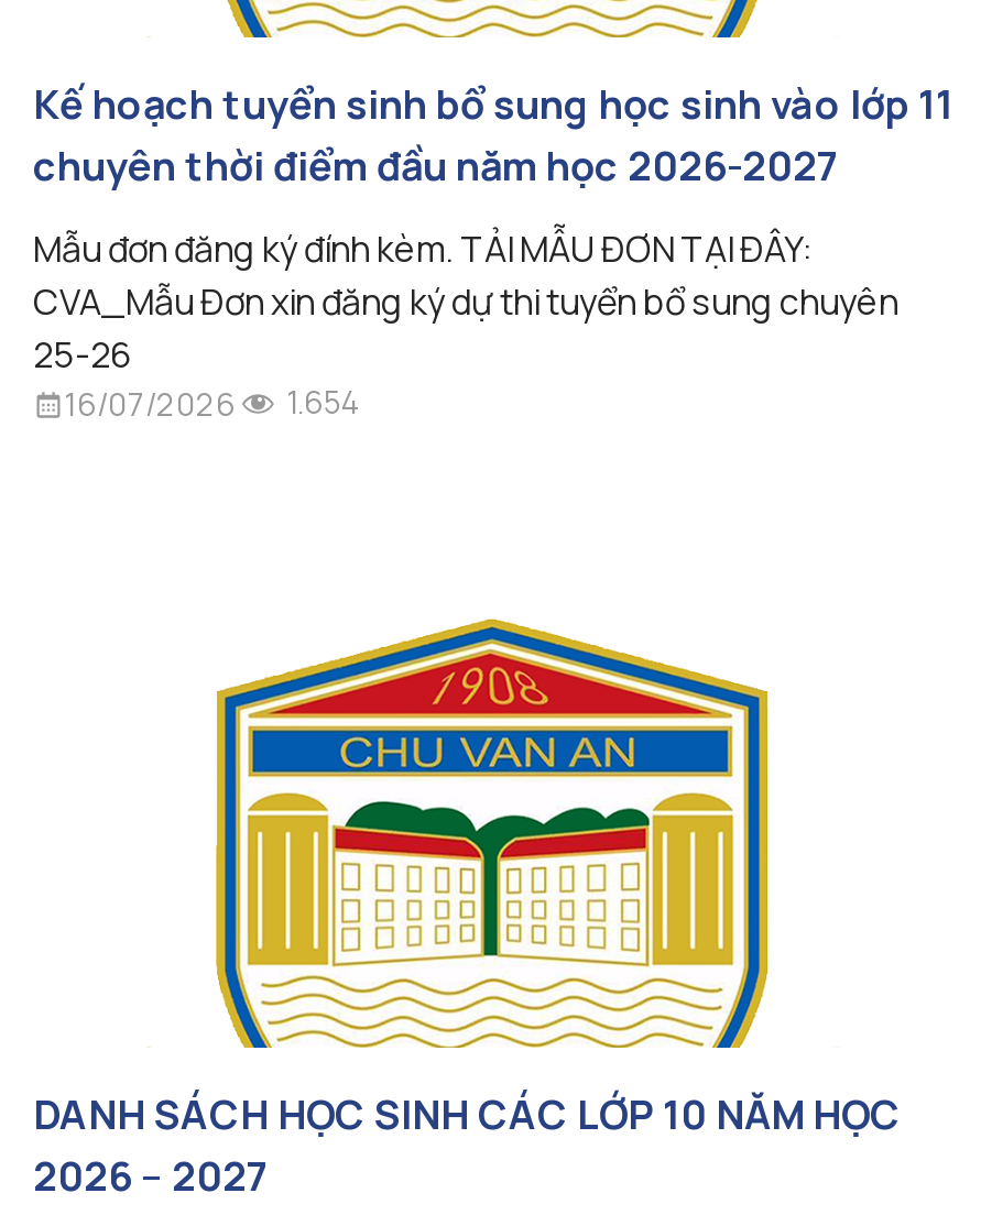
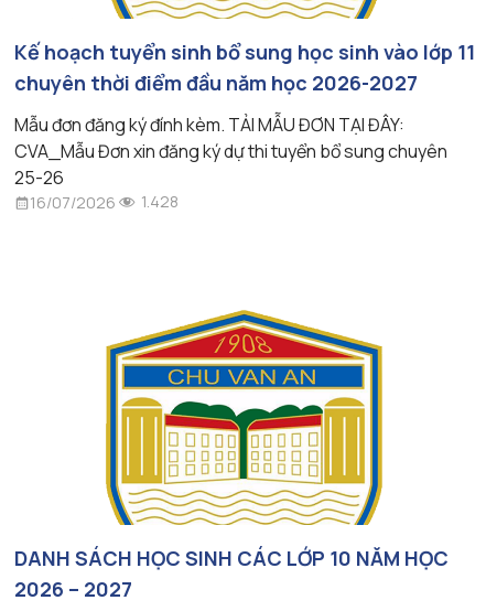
[64,382,361,425] 16/07/2026 1.654 -> [30,191,179,213] 16/07/2026 1.428

